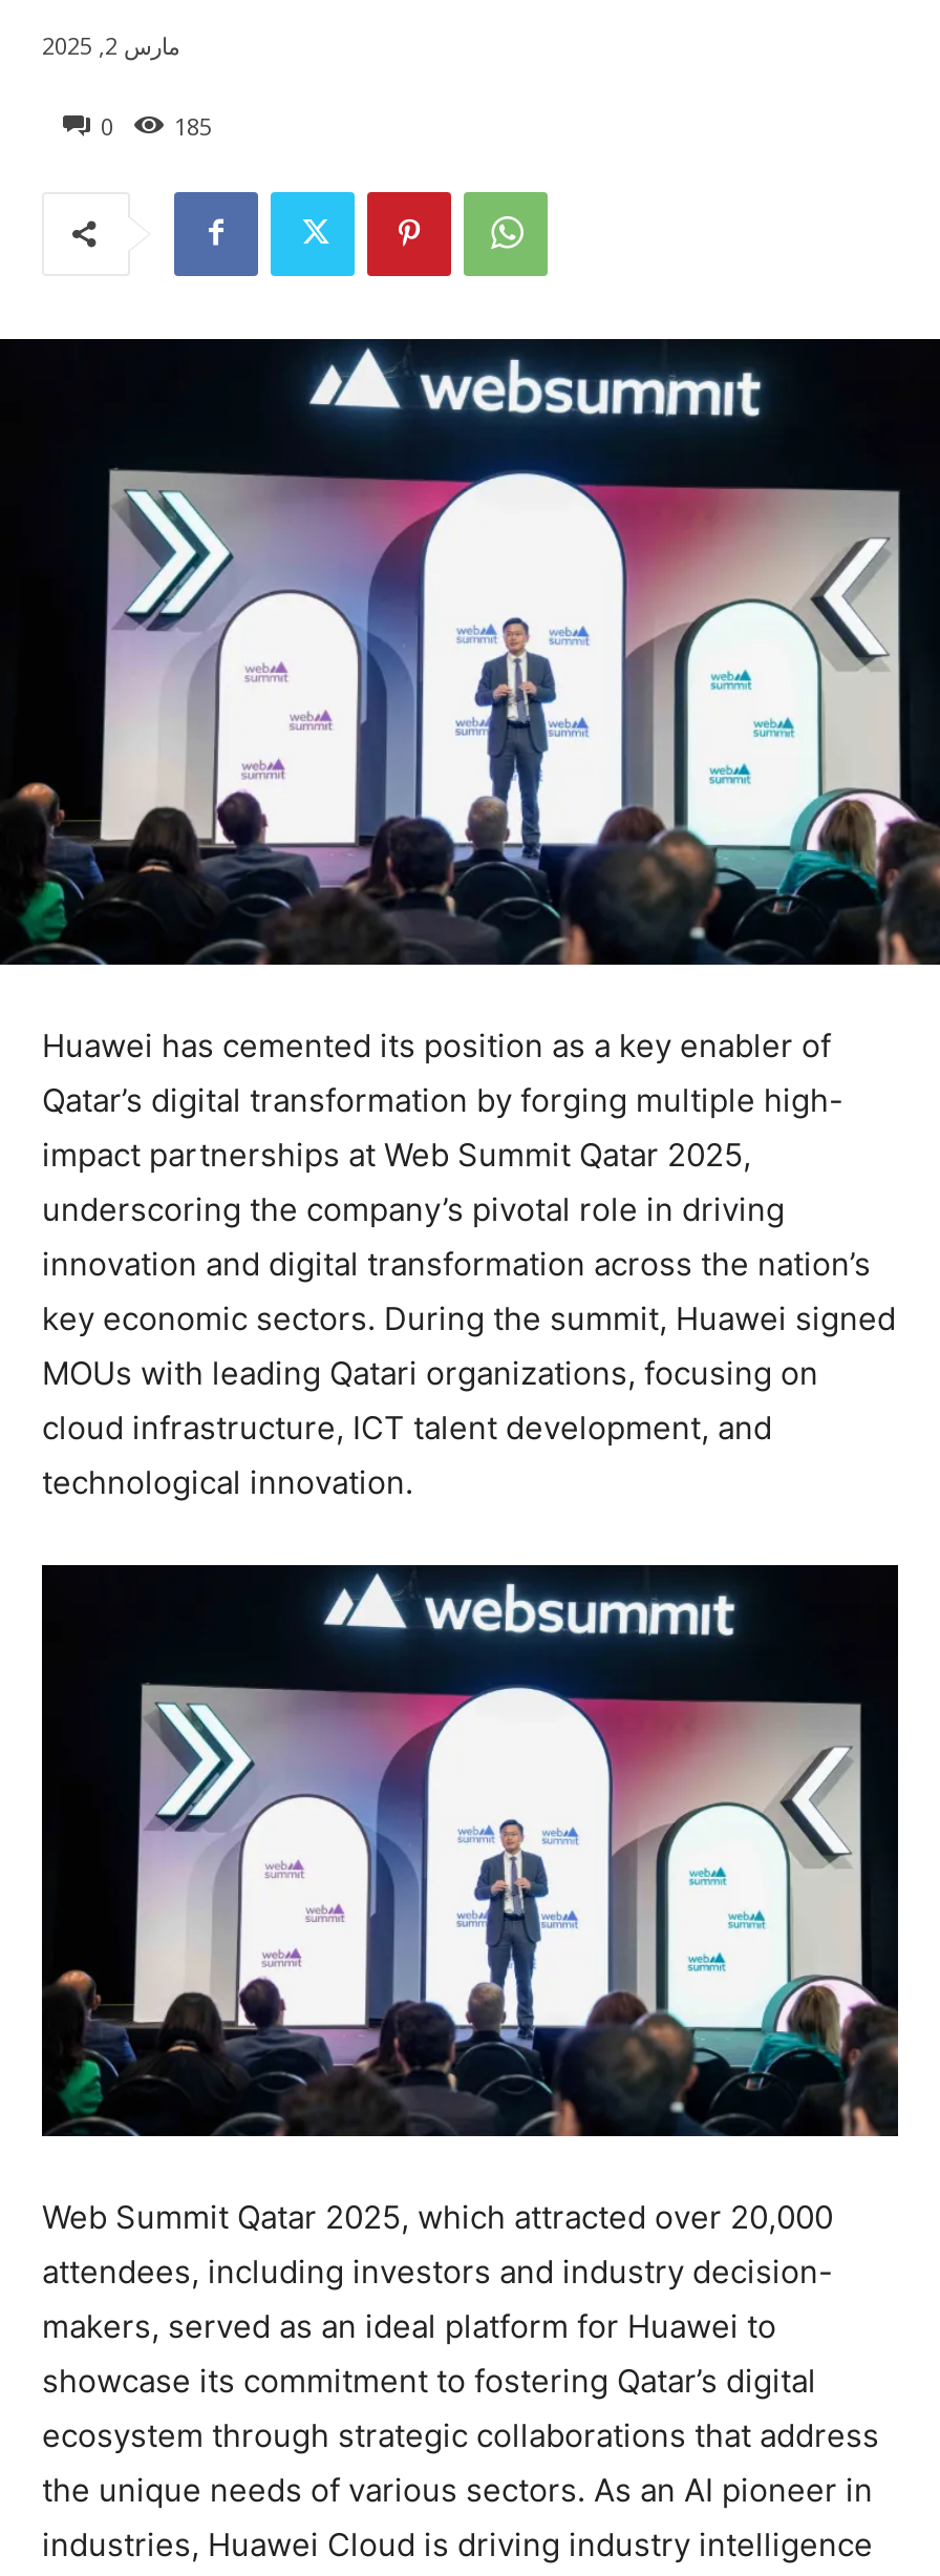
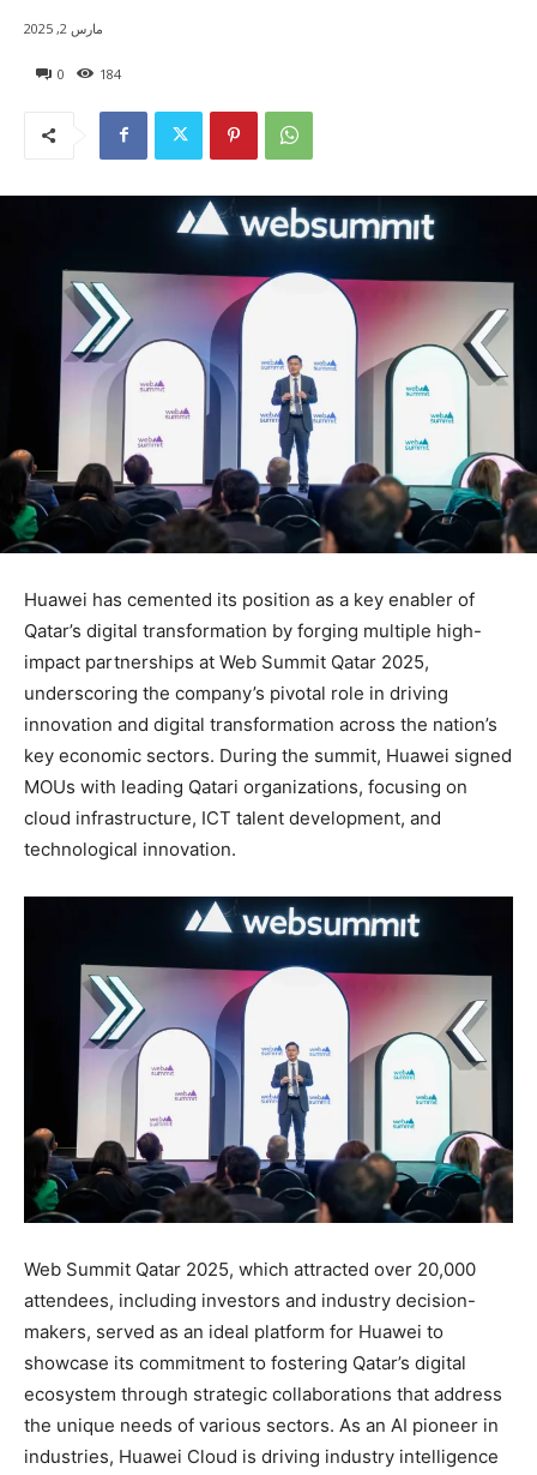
[101,109,212,141] 0 185 -> [58,64,121,82] 0 184

